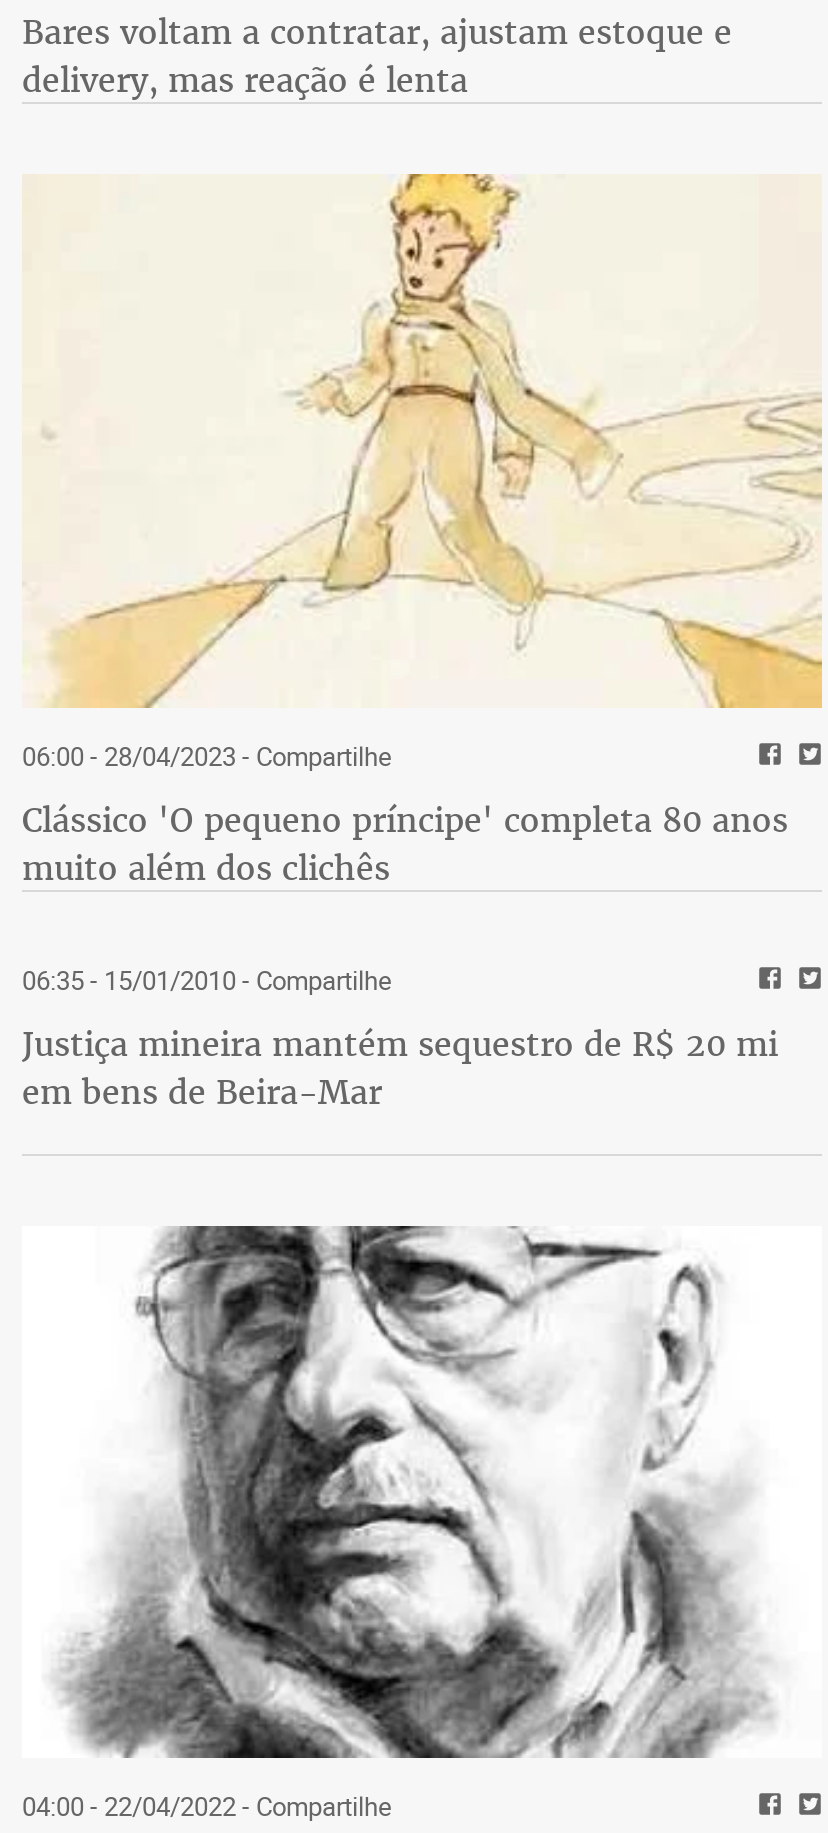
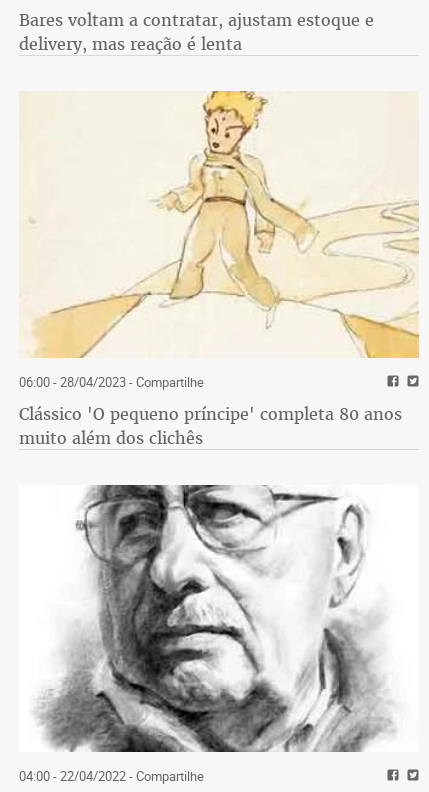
[22,961,778,1113] 06:35 - 15/01/2010 - Compartilhe | Justiça mineira mantém sequestro de R$ 20 mi | em bens de Beira-Mar -> none

